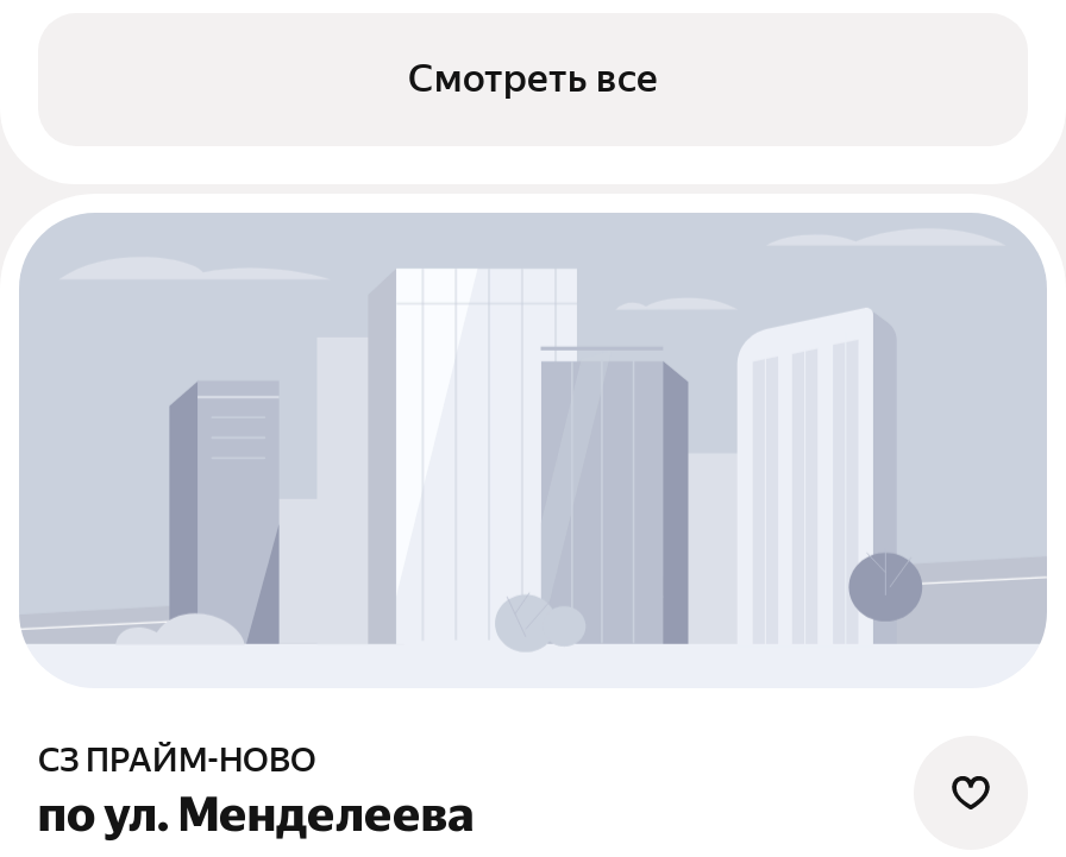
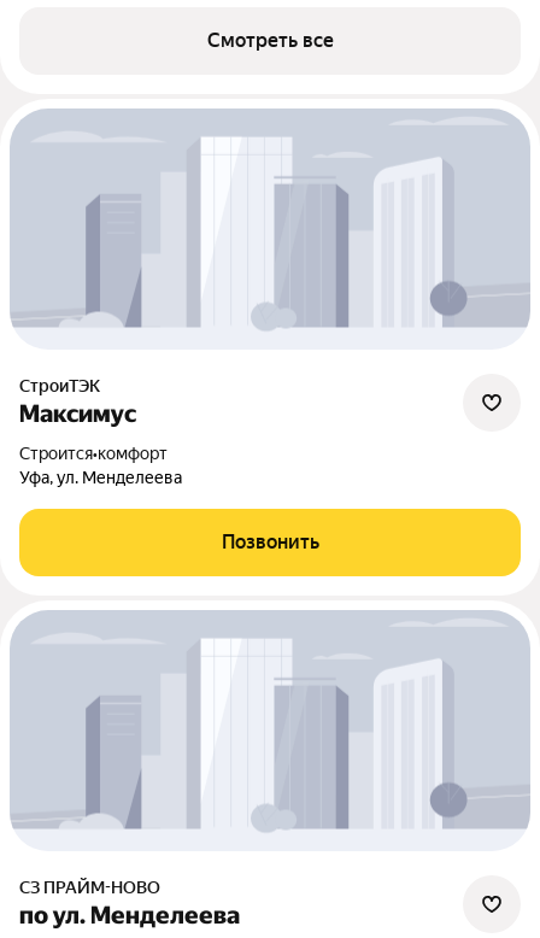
none -> [19,376,319,554] СтроиТЭК | Максимус | Строится•комфорт | Уфа, ул. Менделеева | Позвонить

